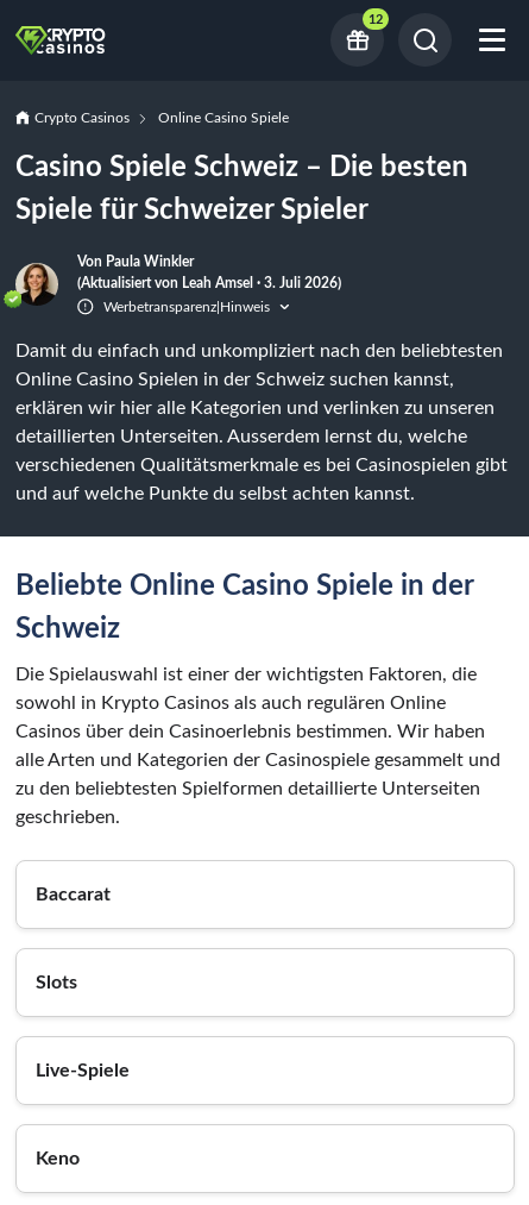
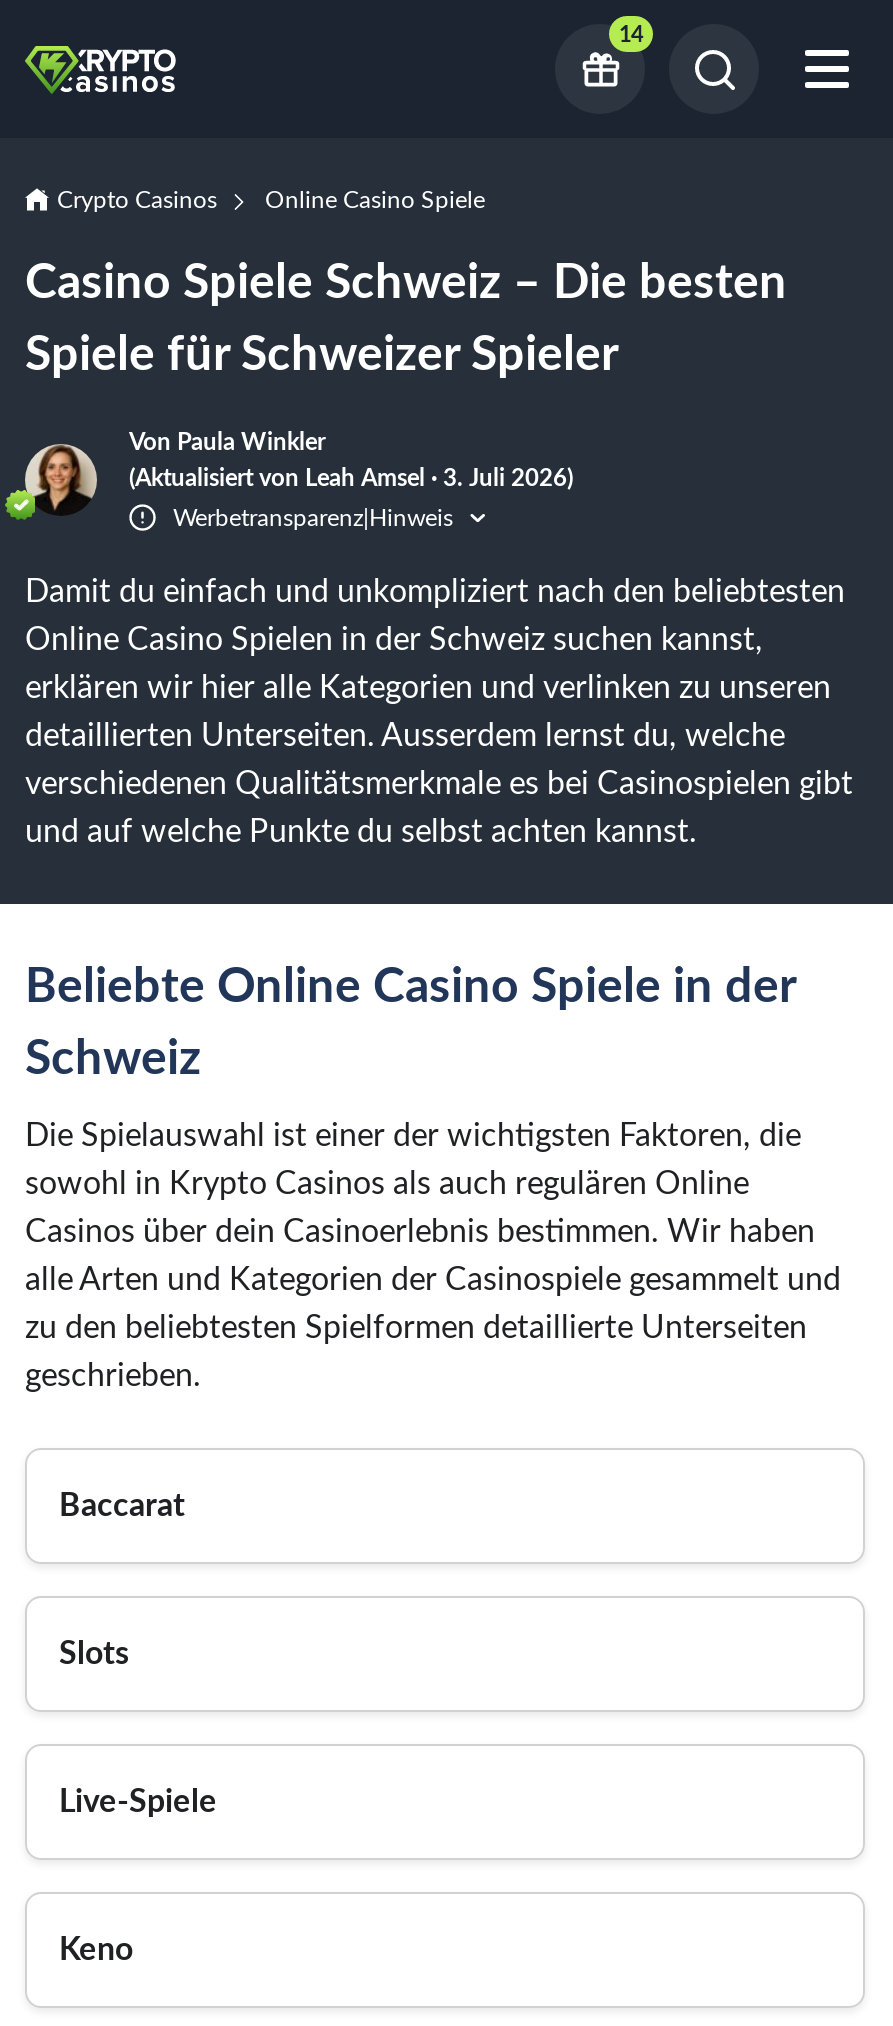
[369,12,383,26] 12 -> [619,23,643,45] 14

